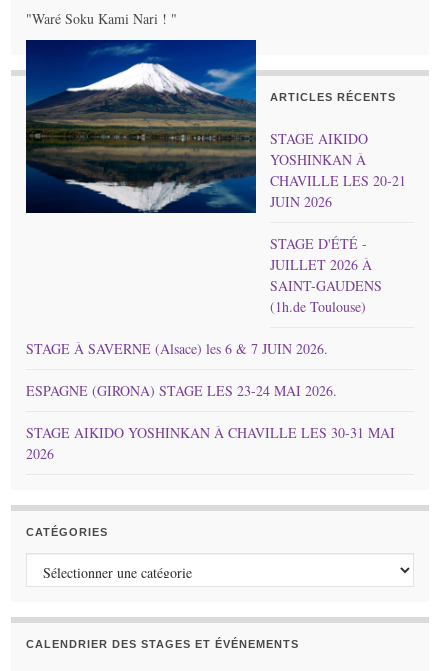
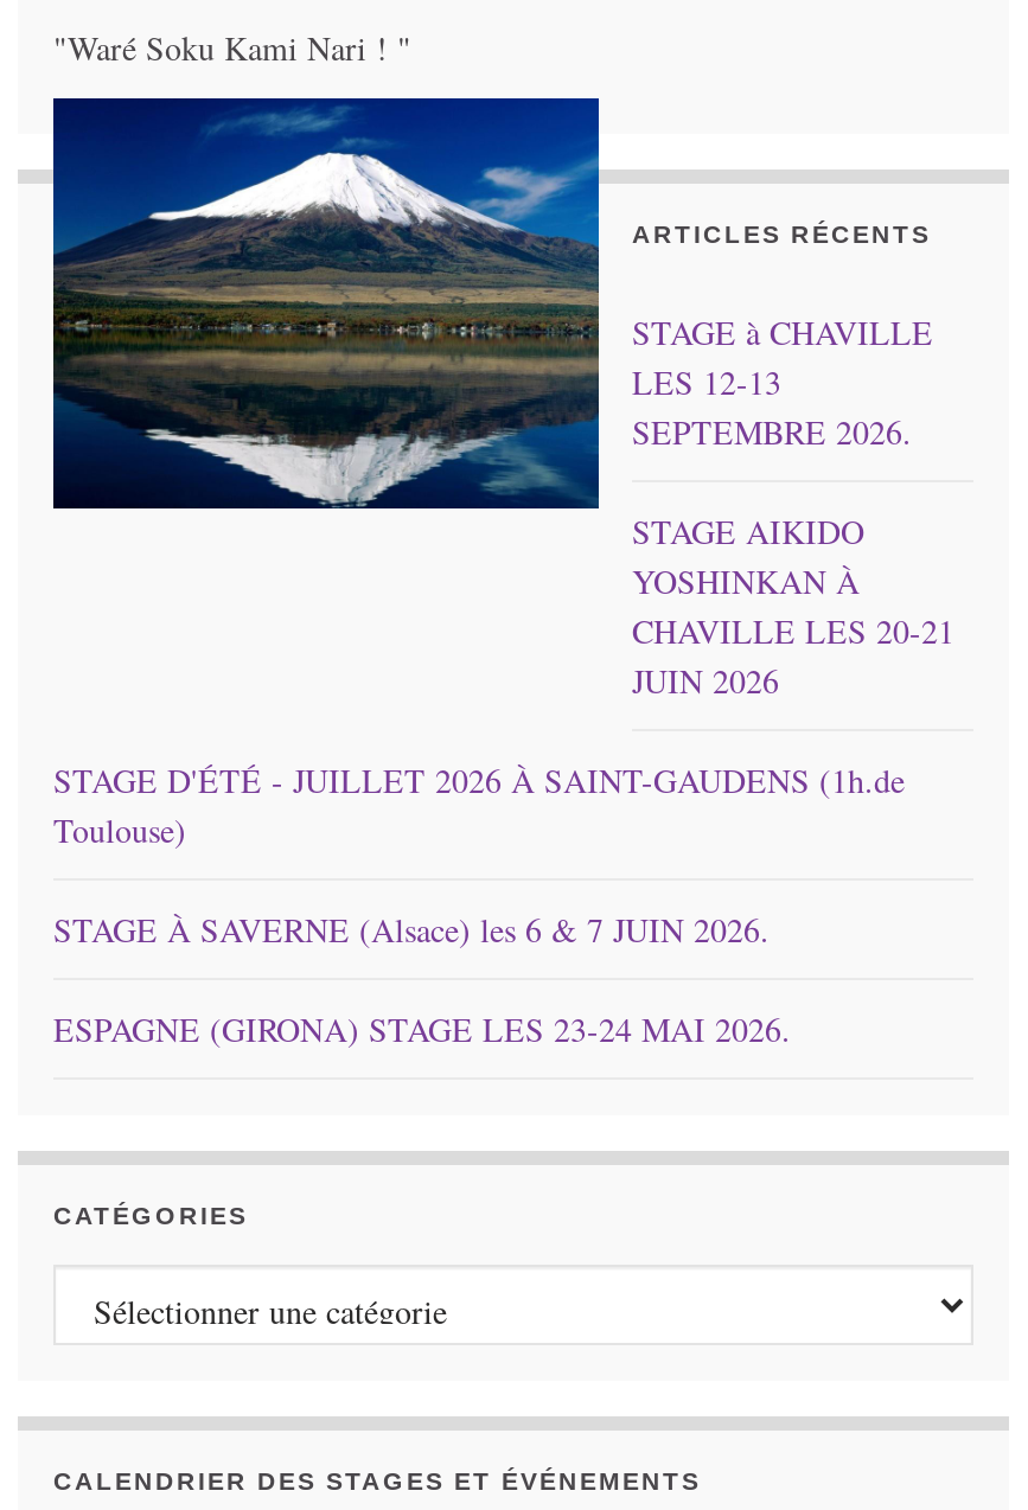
none -> [632,308,933,452] STAGE à CHAVILLE | LES 12-13 | SEPTEMBRE 2026.
moved [270,129,406,211] -> [632,507,954,701]: STAGE AIKIDO | YOSHINKAN À | CHAVILLE LES 20-21 | JUIN 2026
[25,157,257,214] [image] -> none
moved [26,339,337,400] -> [53,905,791,1050]: STAGE À SAVERNE (Alsace) les 6 & 7 JUIN 2026. | ESPAGNE (GIRONA) STAGE LES 23-24 MAI 2026.
[26,423,395,463] STAGE AIKIDO YOSHINKAN À CHAVILLE LES 30-31 MAI | 2026 -> none

